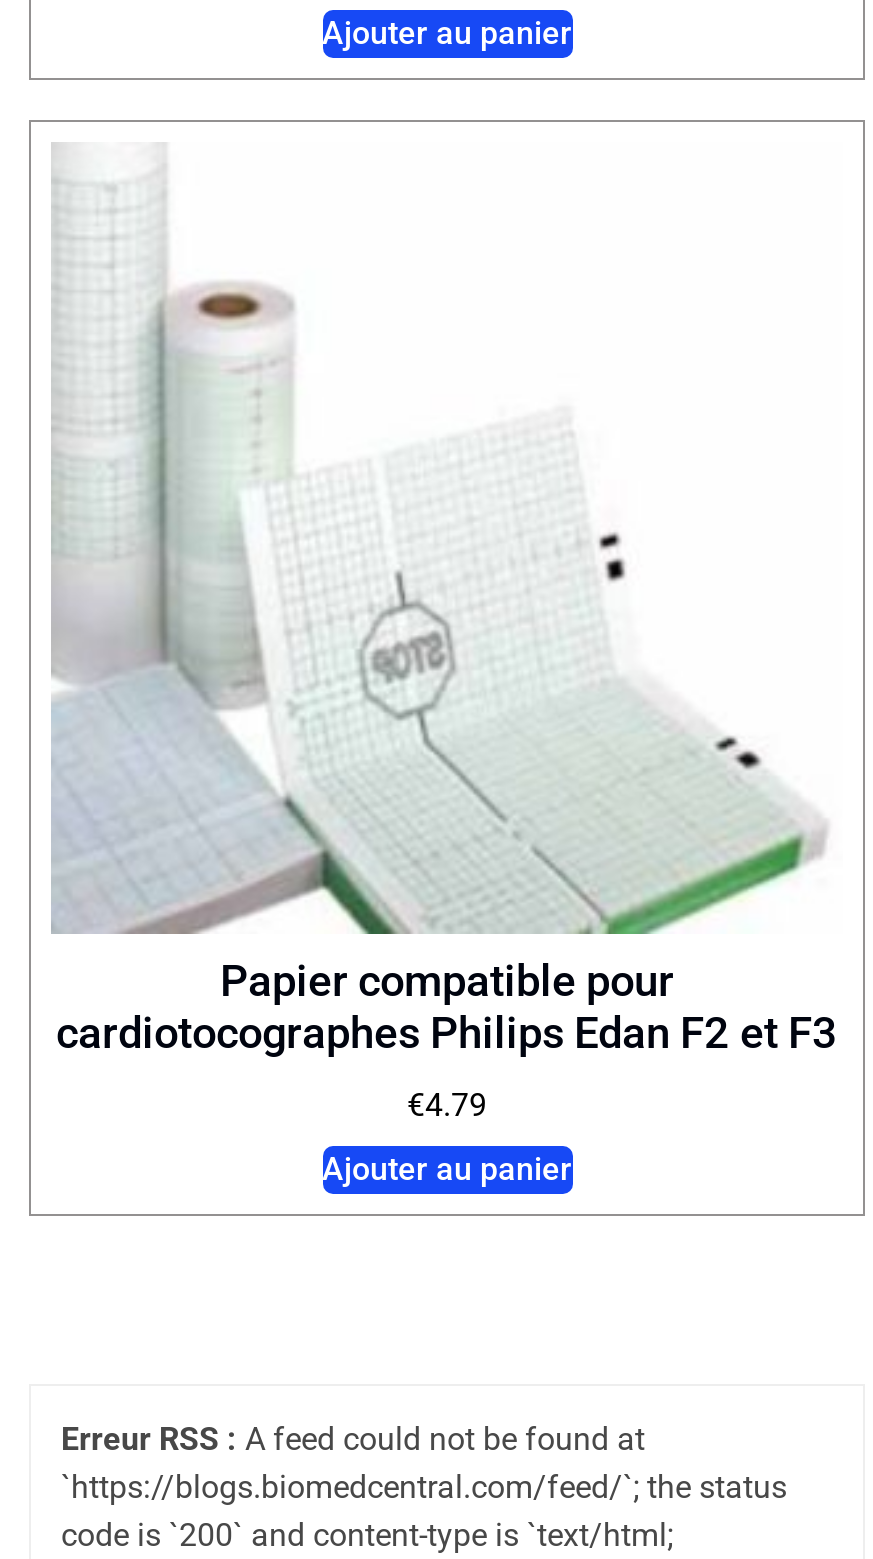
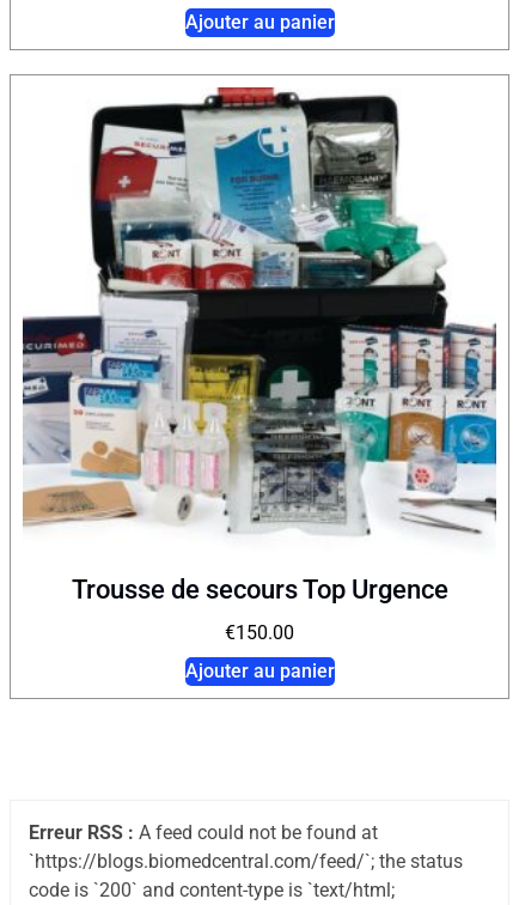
[51,143,843,1057] [image] | Papier compatible pour | cardiotocographes Philips Edan F2 et F3 -> [23,86,497,605] [image] | Trousse de secours Top Urgence
[407,1085,487,1123] €4.79 -> [225,621,294,644] €150.00

